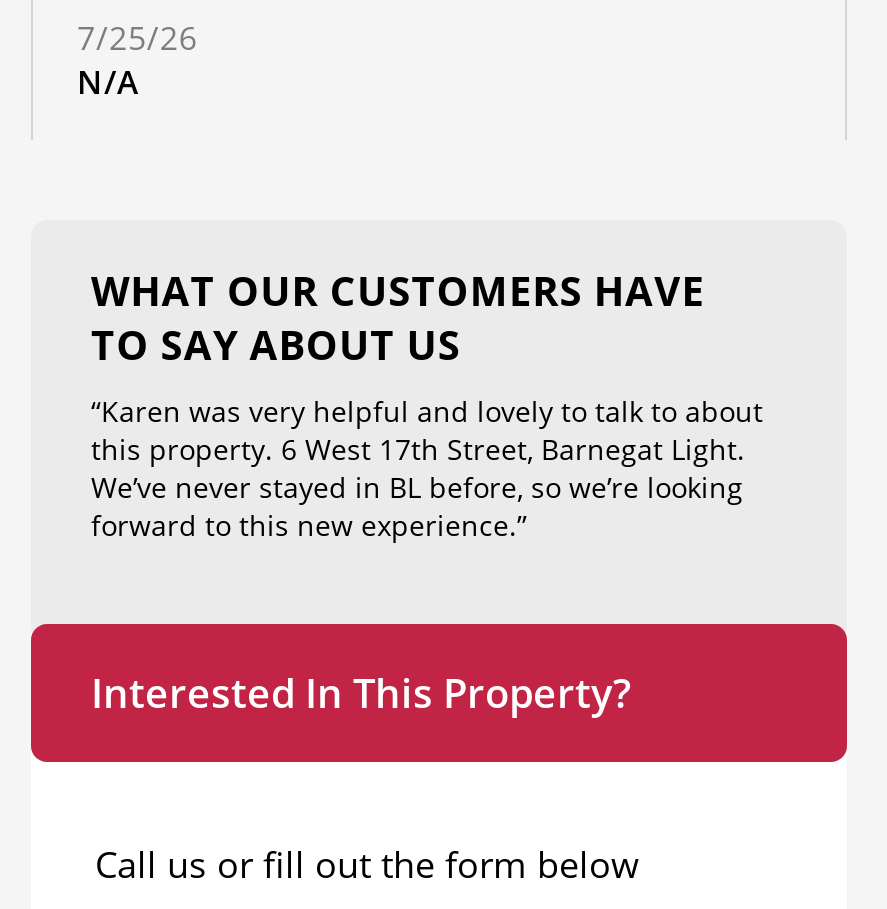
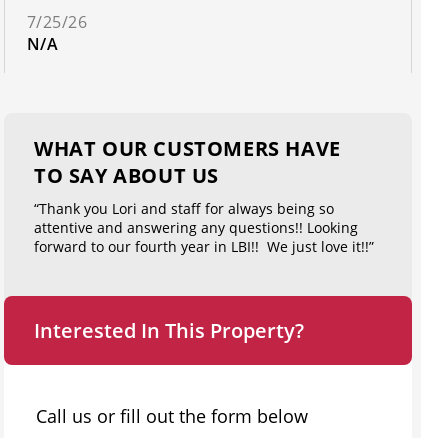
[91,391,763,543] “Karen was very helpful and lovely to talk to about | this property. 6 West 17th Street, Barnegat Light. | We’ve never stayed in BL before, so we’re looking | forward to this new experience.” -> [34,198,374,255] “Thank you Lori and staff for always being so | attentive and answering any questions!! Looking | forward to our fourth year in LBI!! We just love it!!”

